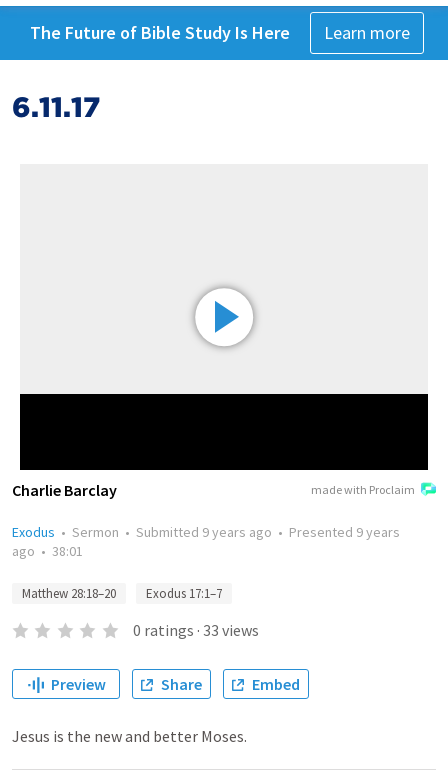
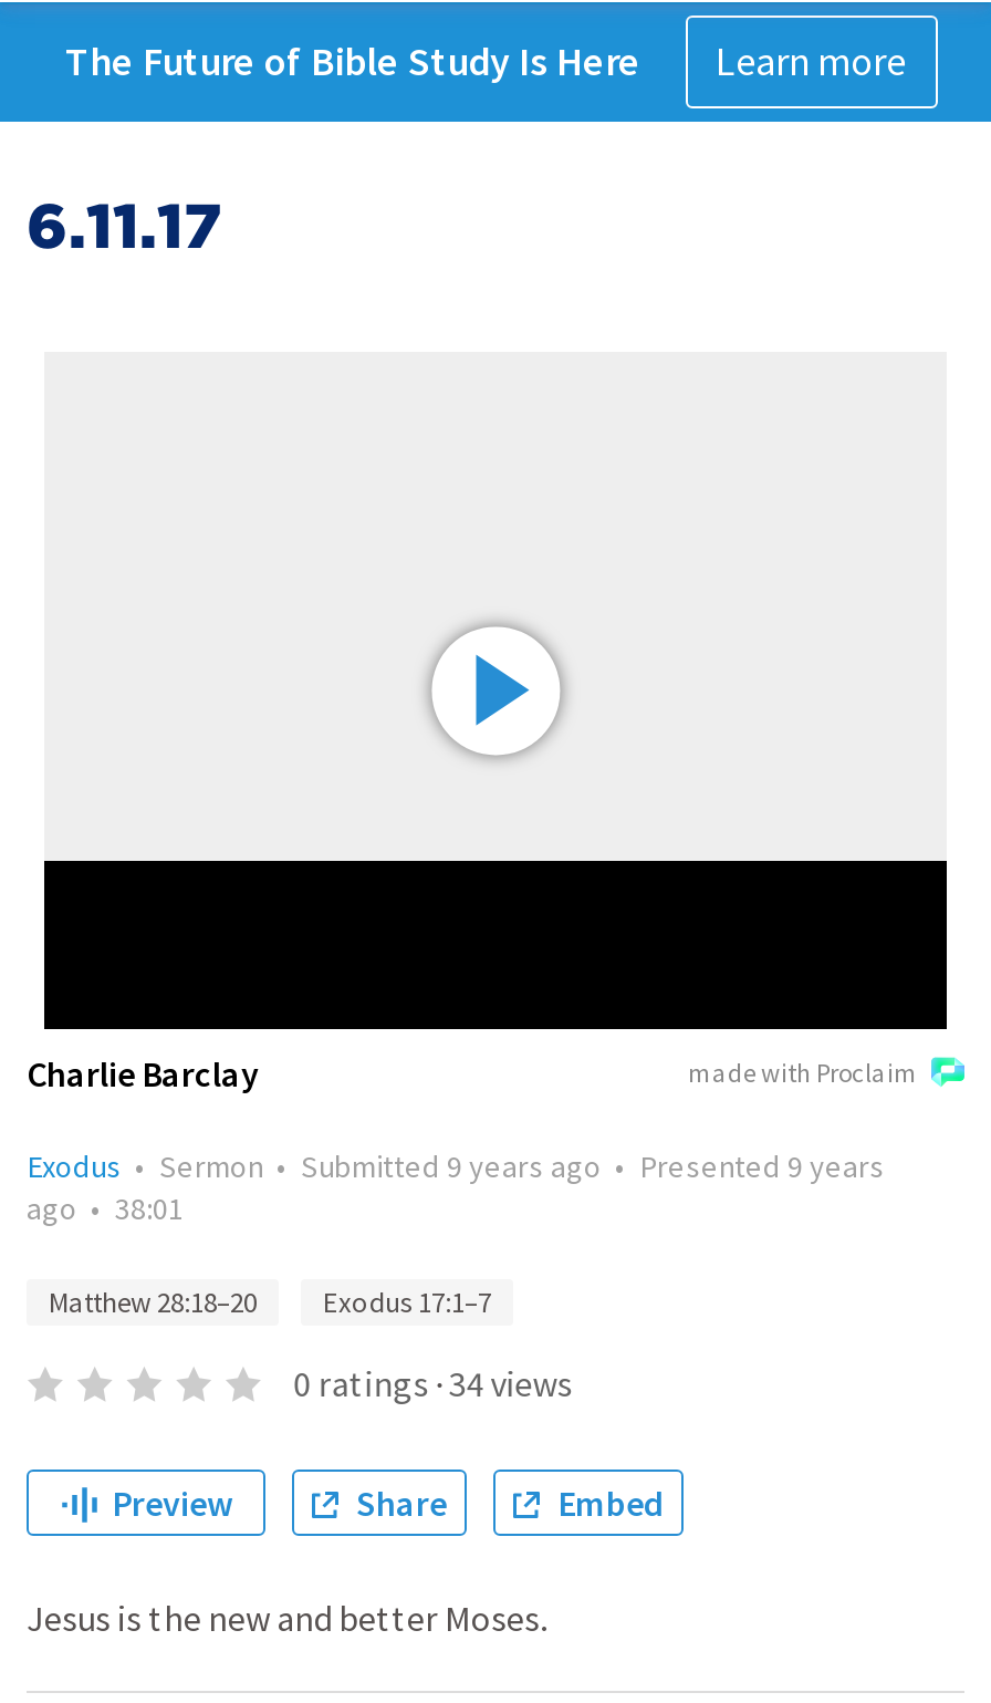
[133,620,259,640] 0 ratings · 33 views -> [294,1361,572,1405] 0 ratings · 34 views

